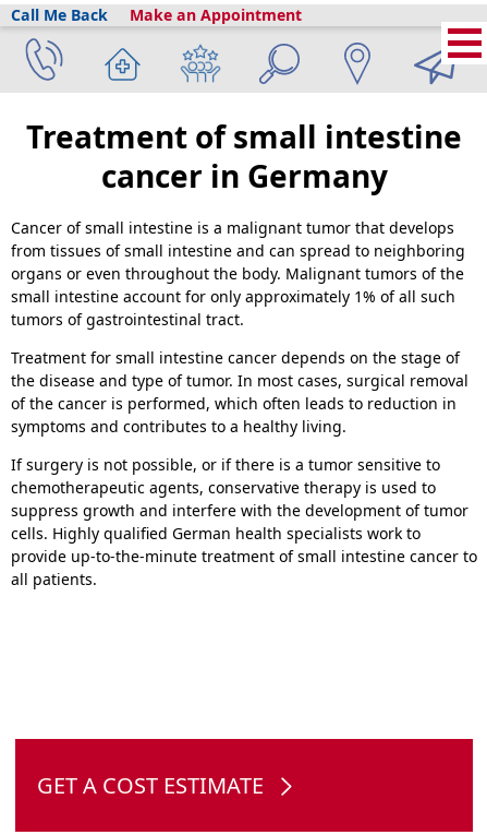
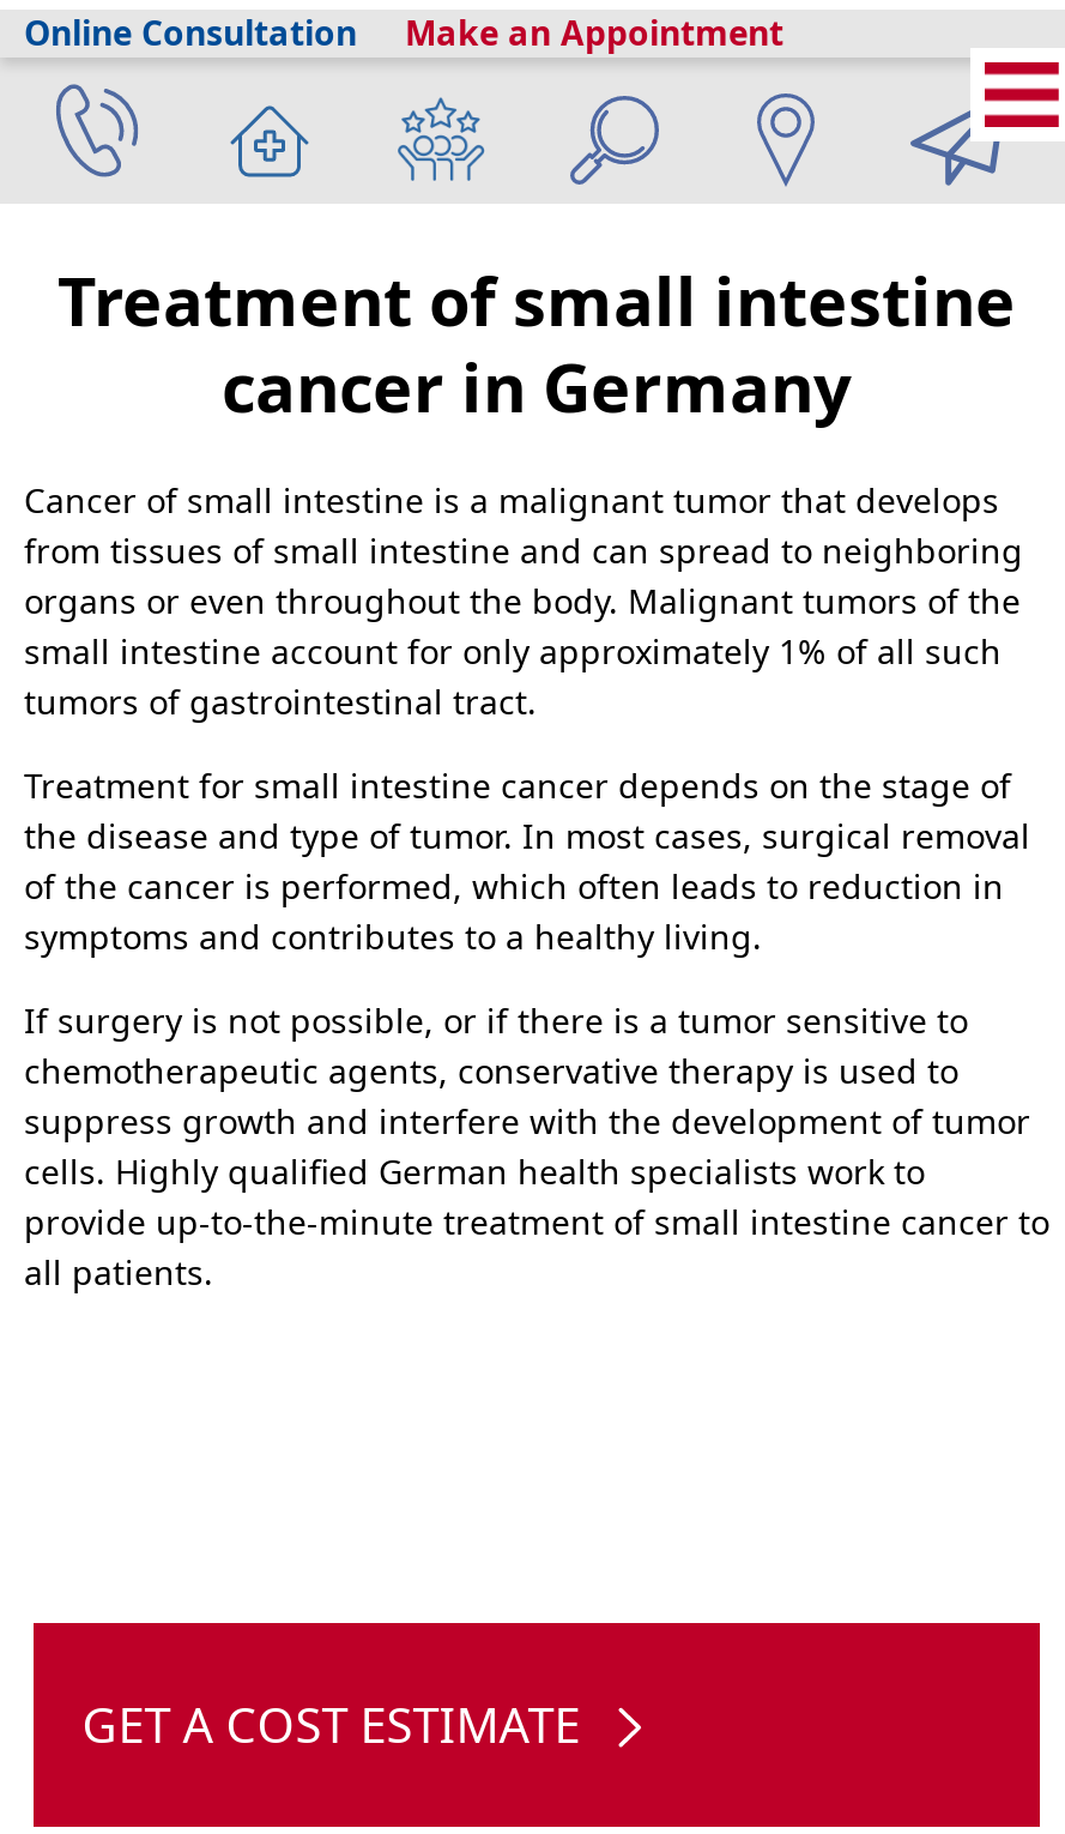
[11,4,108,25] Call Me Back -> [24,10,357,55] Online Consultation

